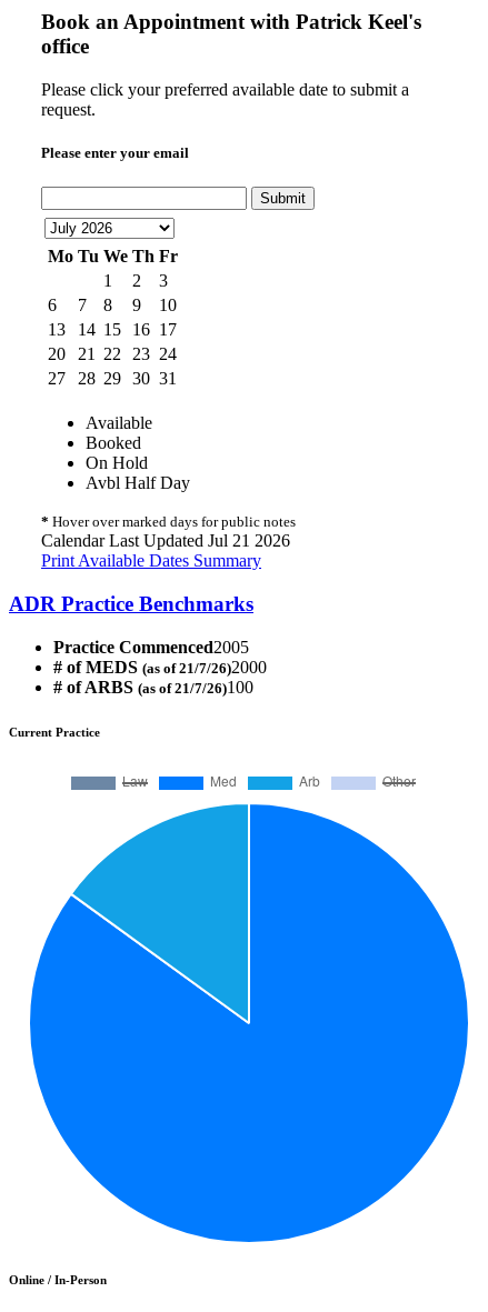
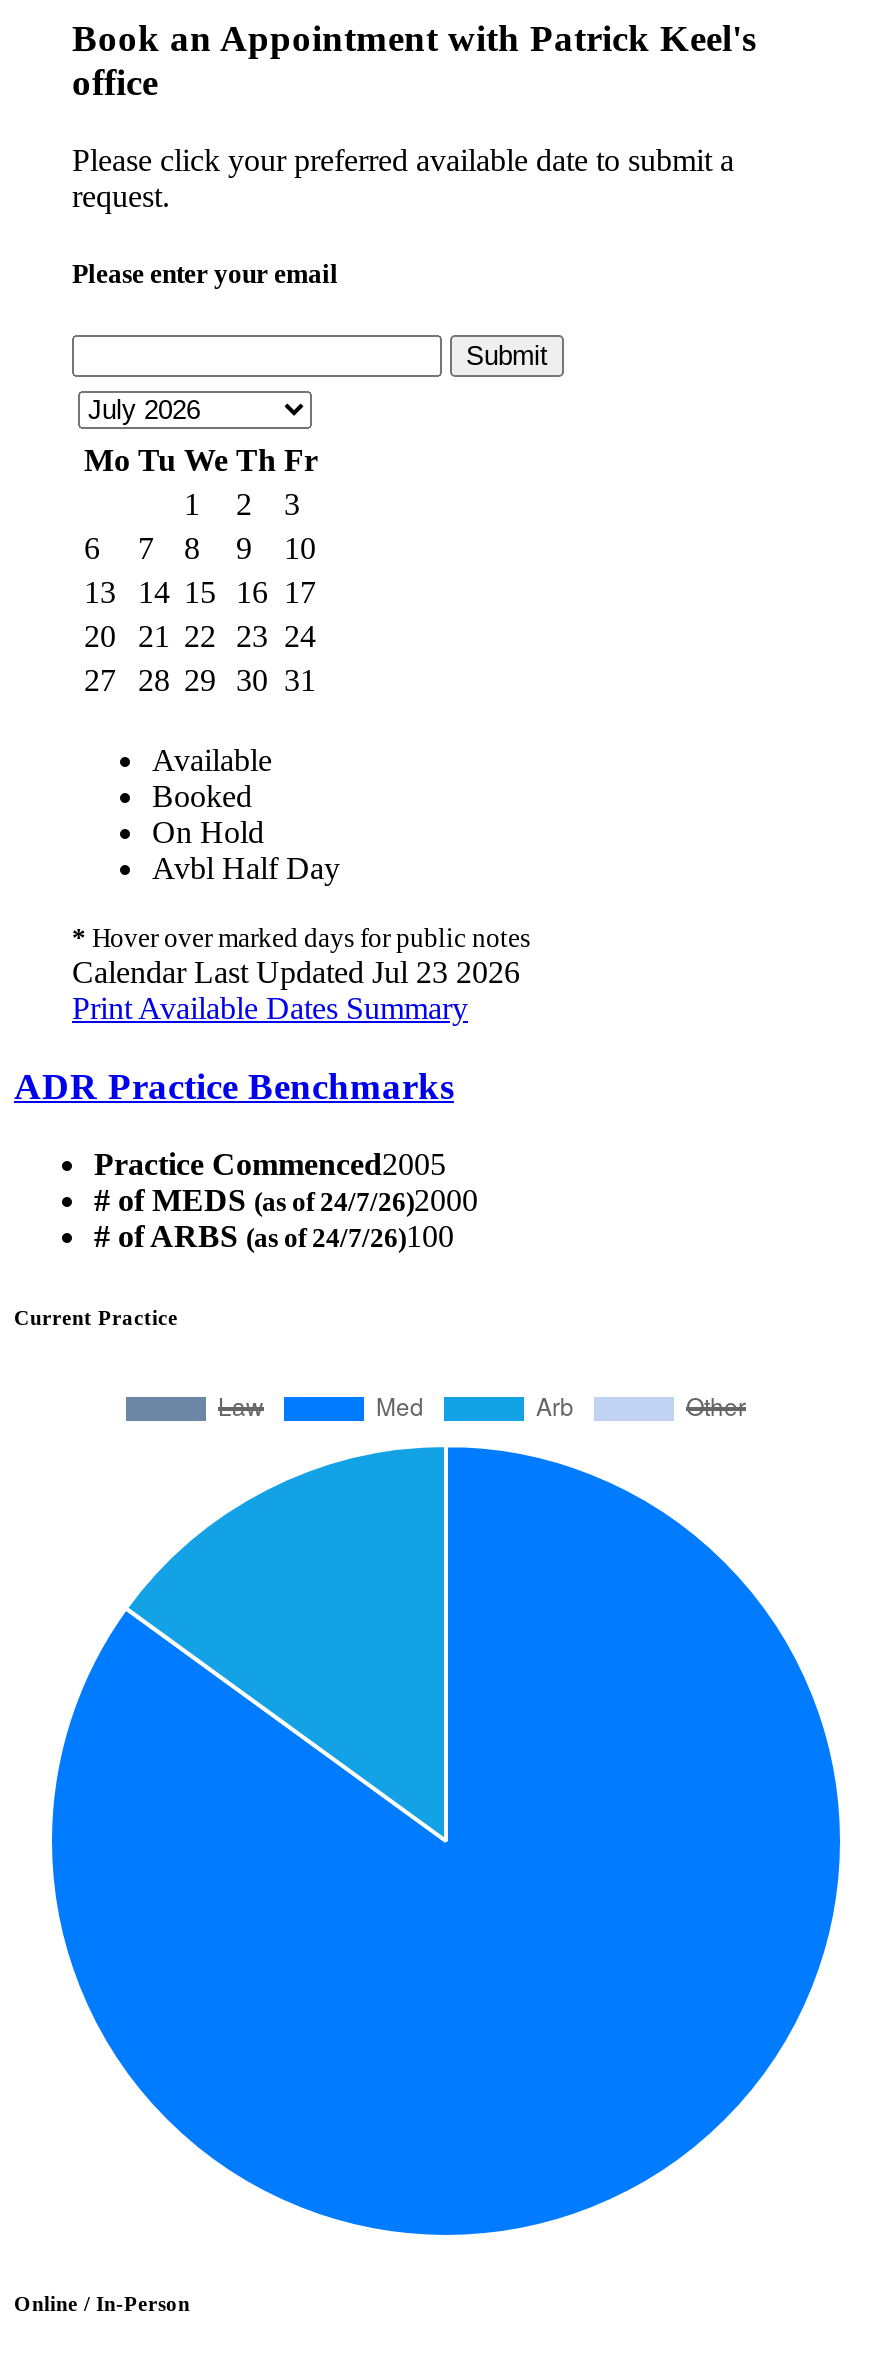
[41,531,290,550] Calendar Last Updated Jul 21 2026 -> [72,955,520,989] Calendar Last Updated Jul 23 2026
[53,657,267,676] # of MEDS (as of 21/7/26)2000 -> [94,1182,478,1216] # of MEDS (as of 24/7/26)2000
[53,677,253,696] # of ARBS (as of 21/7/26)100 -> [94,1218,454,1252] # of ARBS (as of 24/7/26)100

